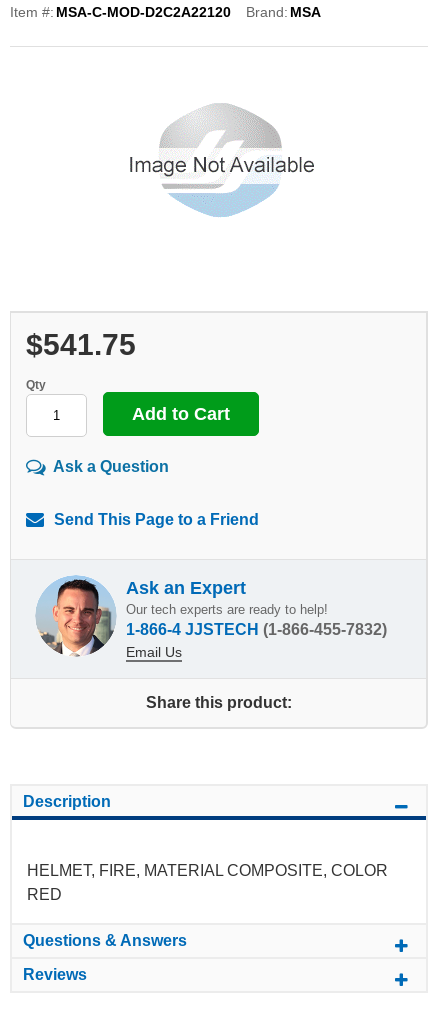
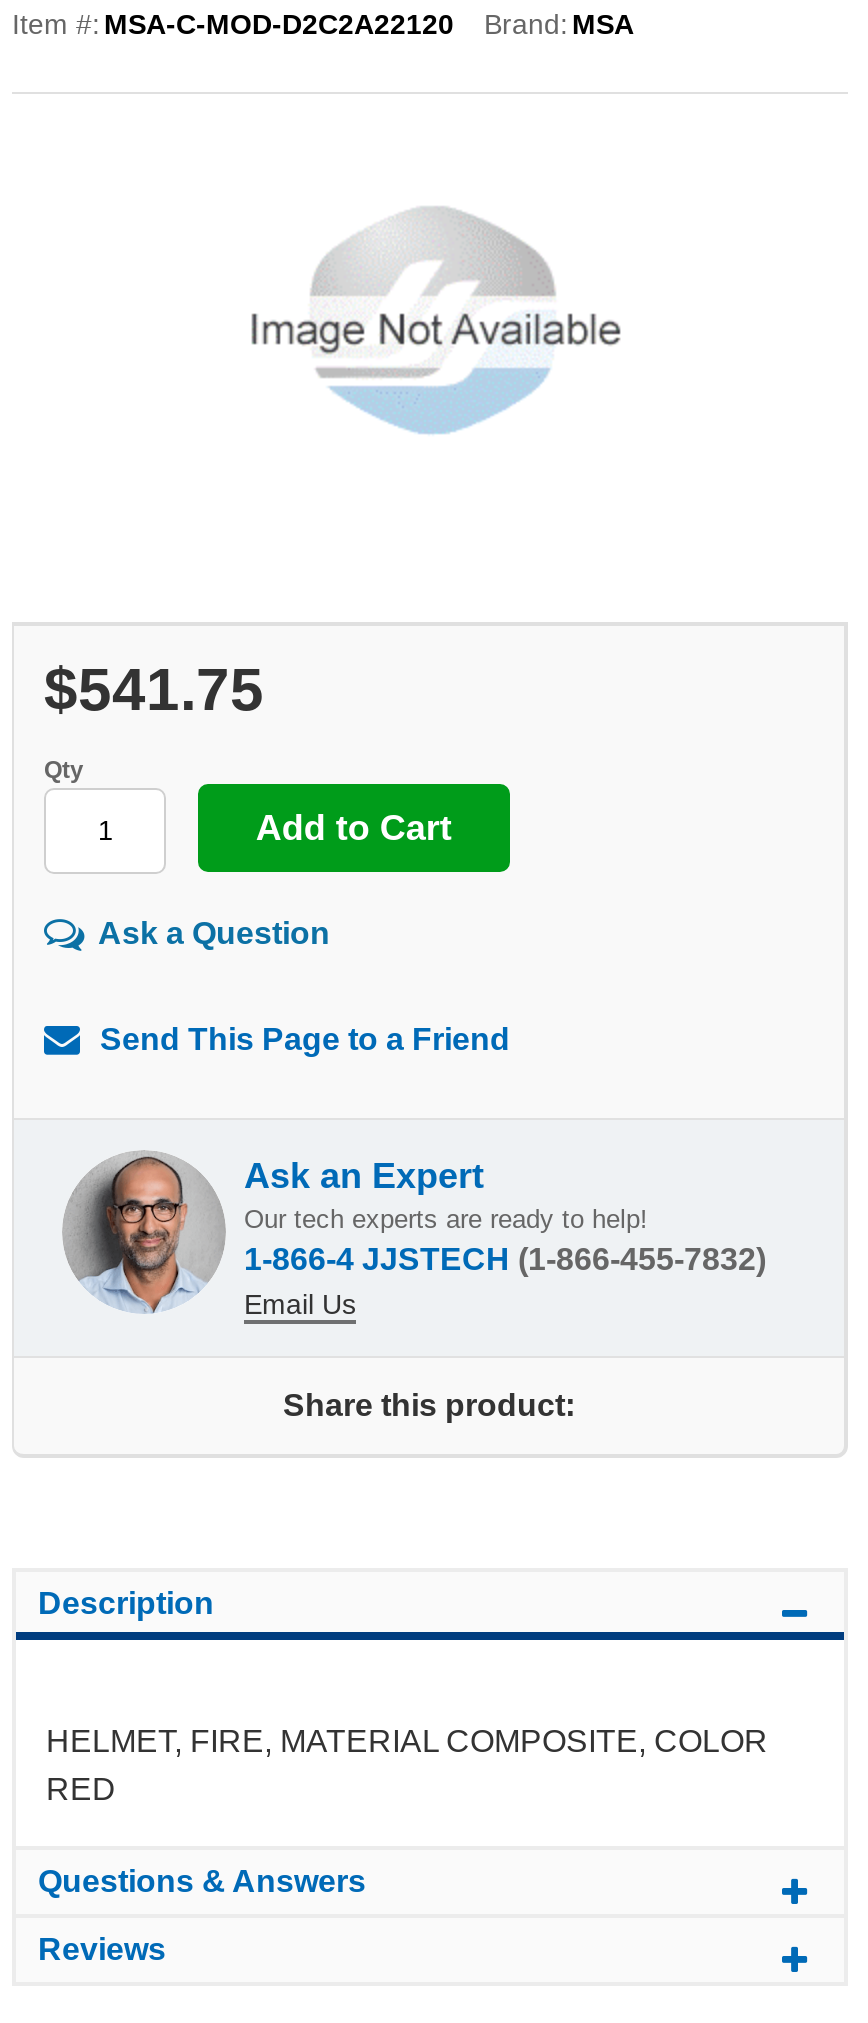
[37,575,115,656] [image] -> [64,1150,224,1312] [image]

